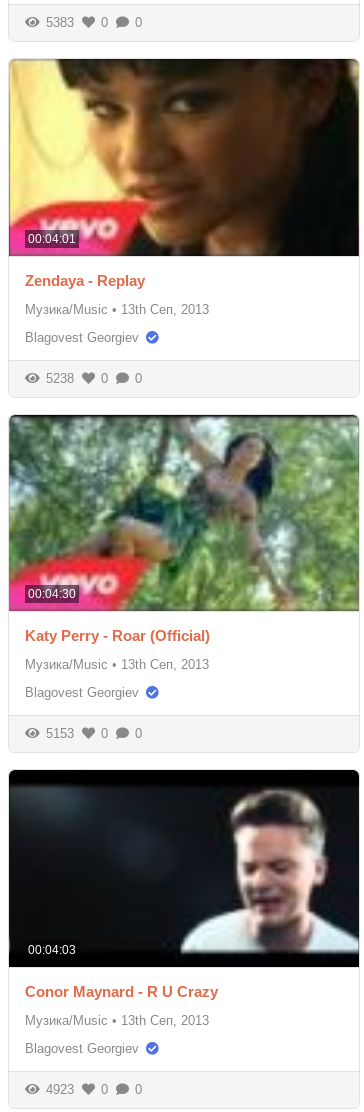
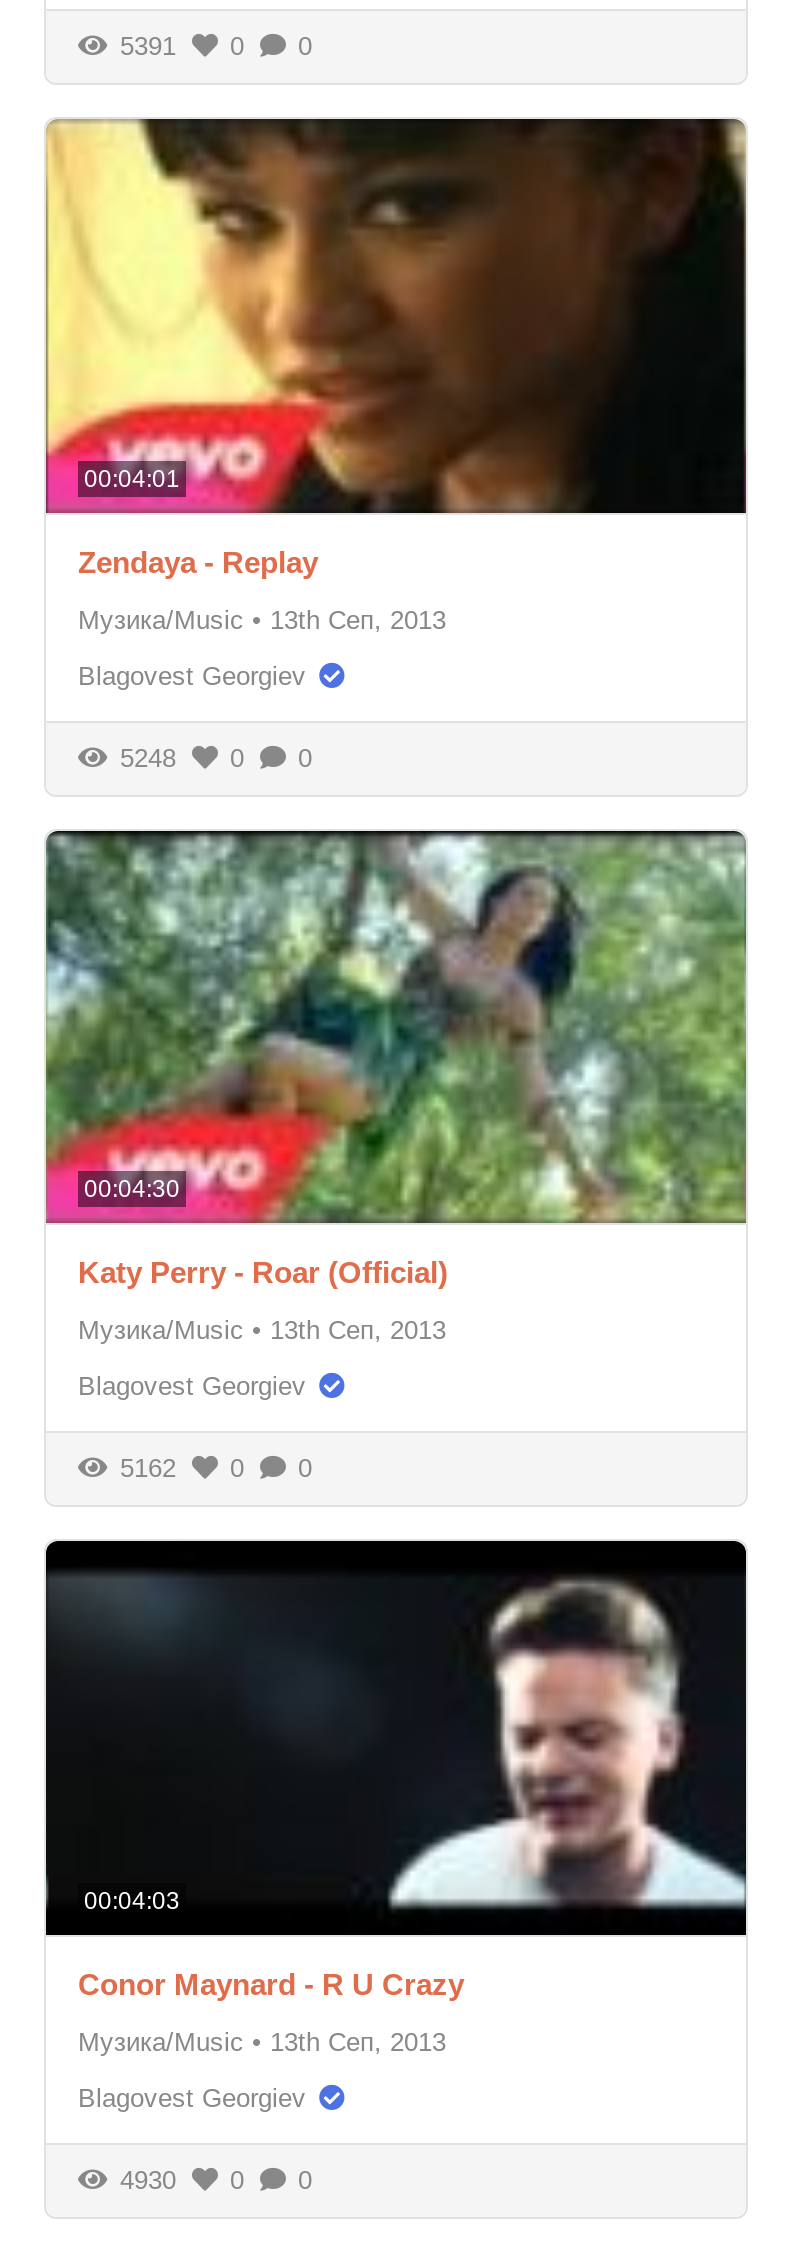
[42,15,142,30] 5383 0 0 -> [112,30,312,60] 5391 0 0
[42,370,142,385] 5238 0 0 -> [112,742,312,772] 5248 0 0
[42,726,142,741] 5153 0 0 -> [112,1454,312,1484] 5162 0 0
[42,1082,142,1097] 4923 0 0 -> [112,2165,312,2195] 4930 0 0

